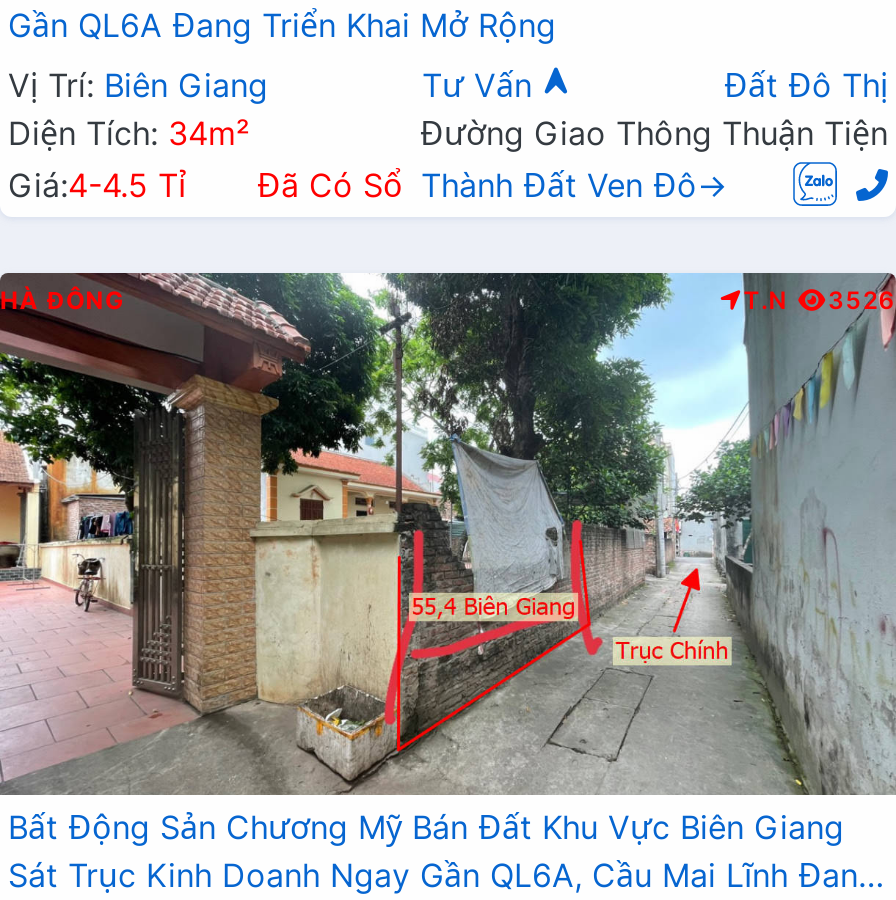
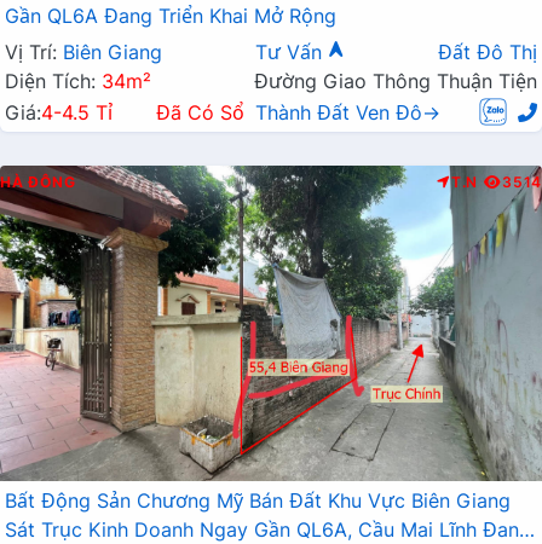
[828,285,896,315] 3526 -> [502,173,542,191] 3514

